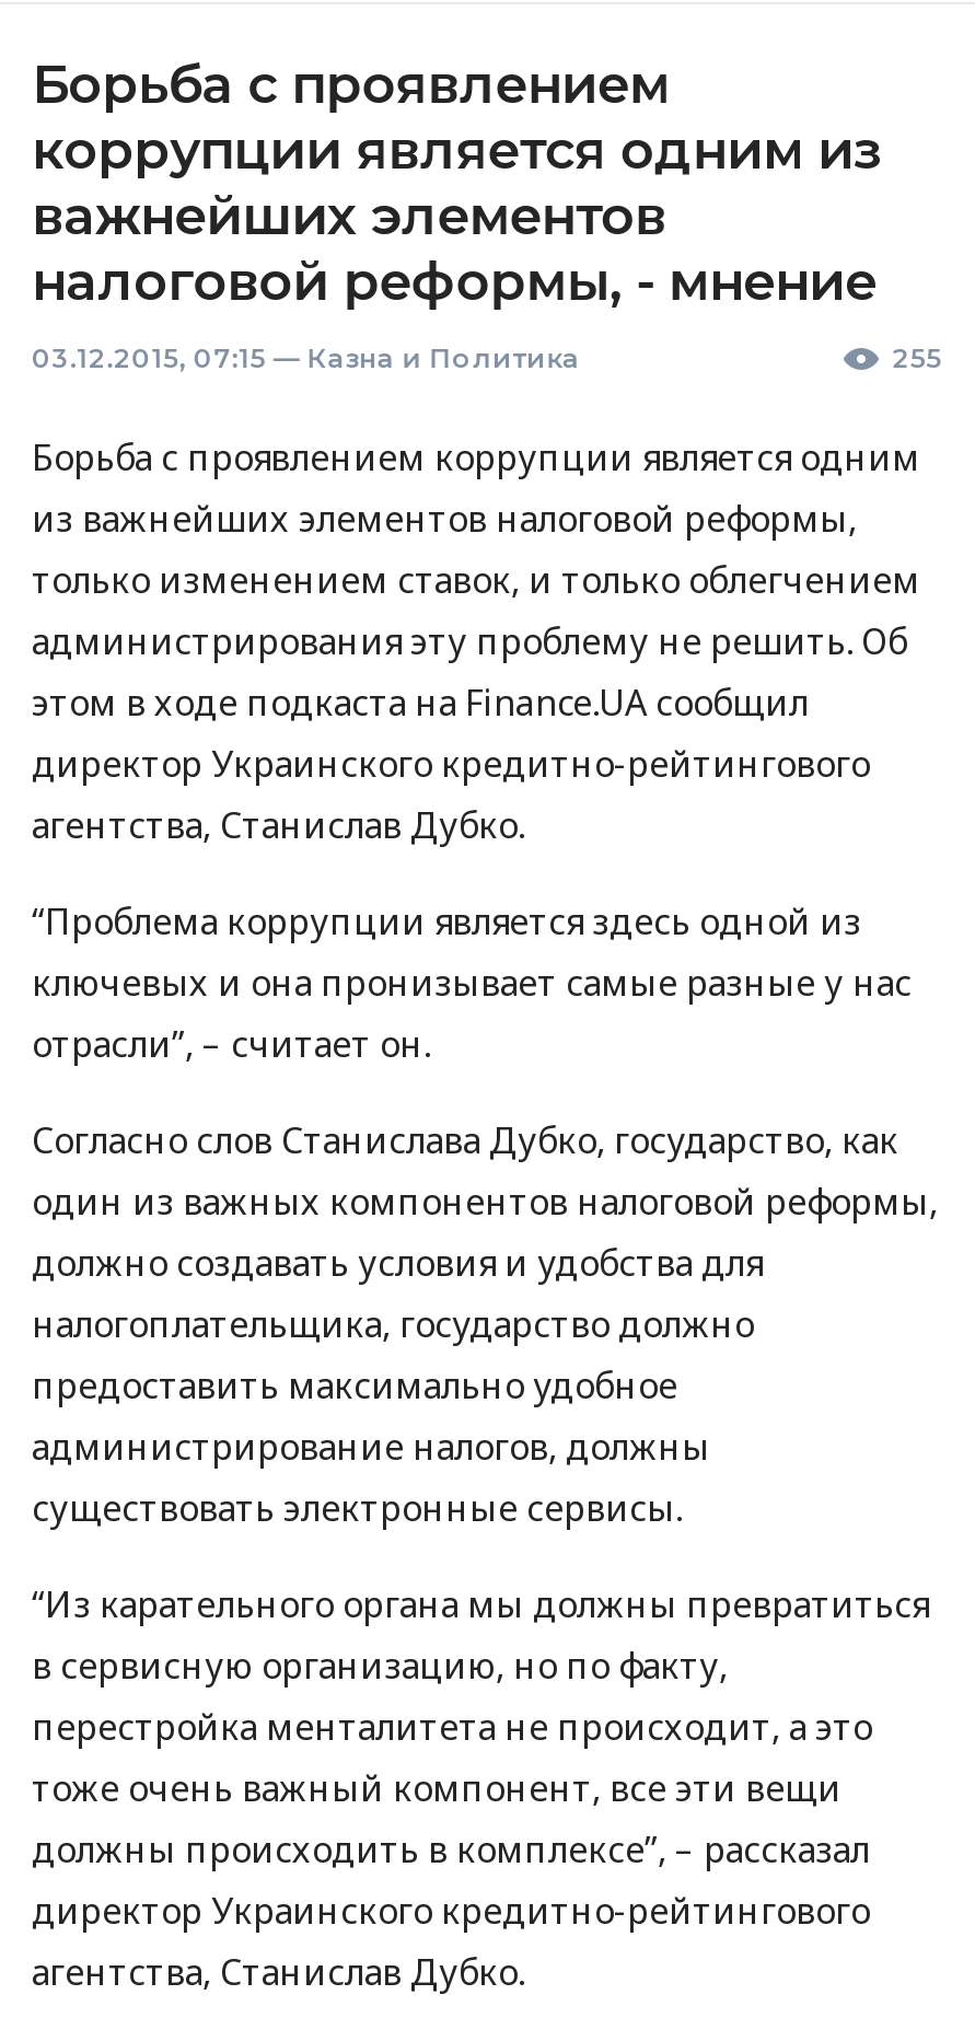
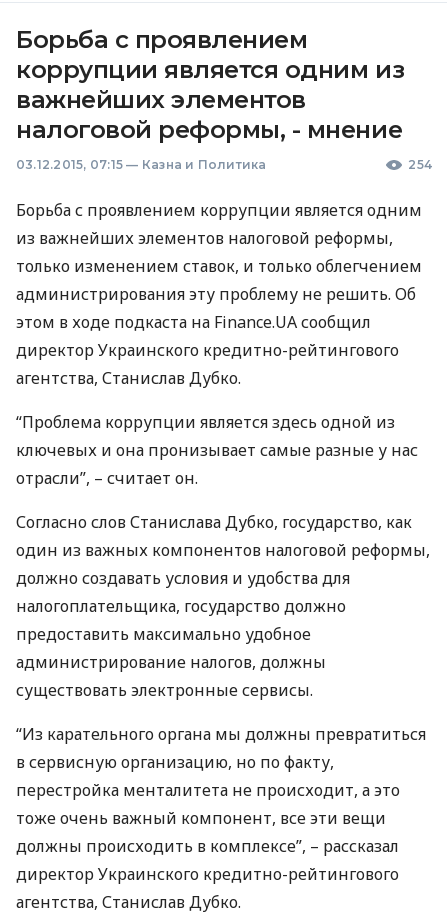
[892,341,942,374] 255 -> [408,157,432,172] 254

